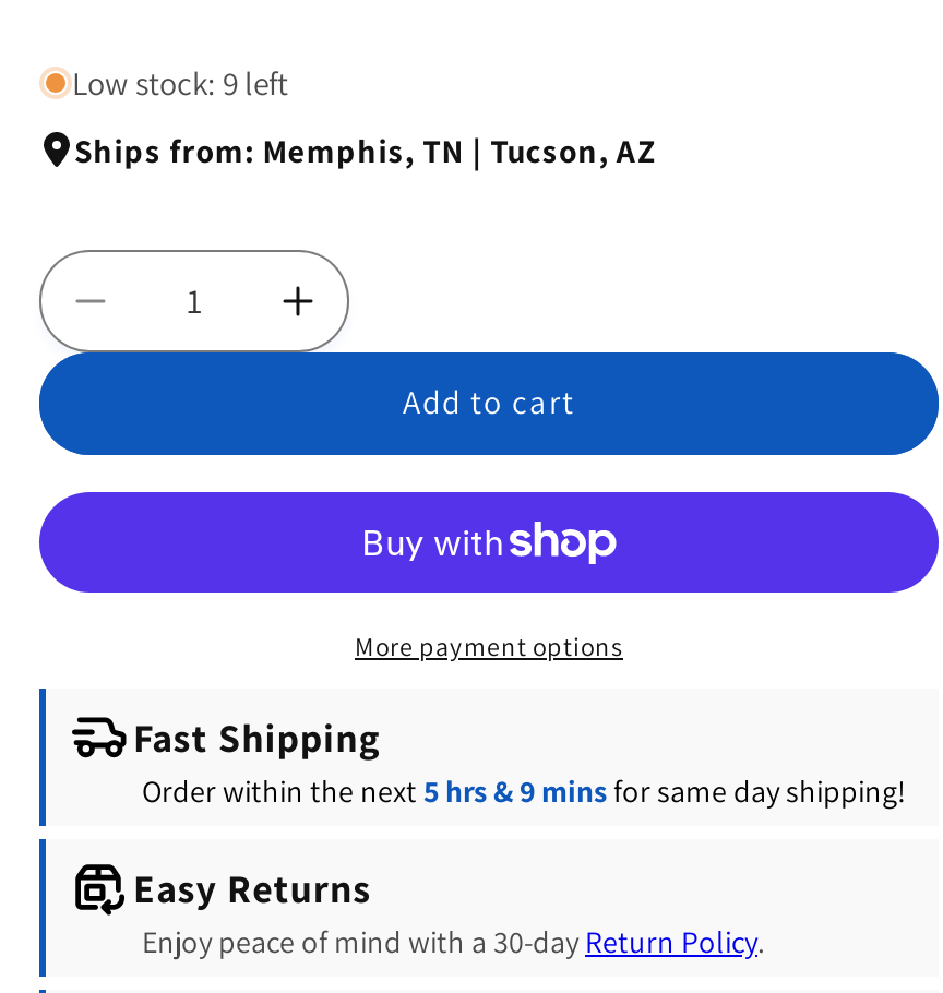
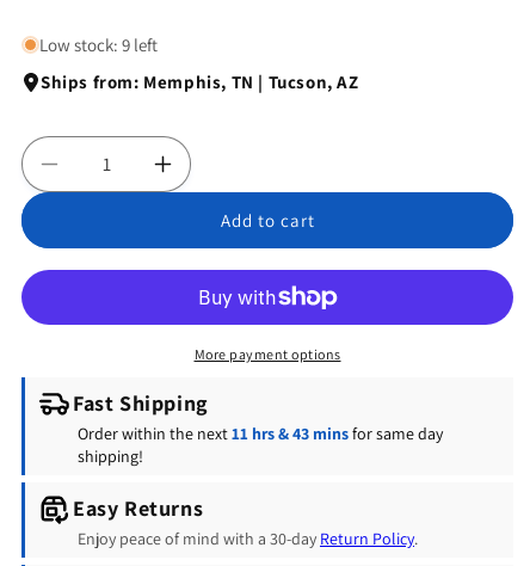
[142,773,906,812] Order within the next 5 hrs & 9 mins for same day shipping! -> [78,423,443,467] Order within the next 11 hrs & 43 minsfor same day | shipping!

